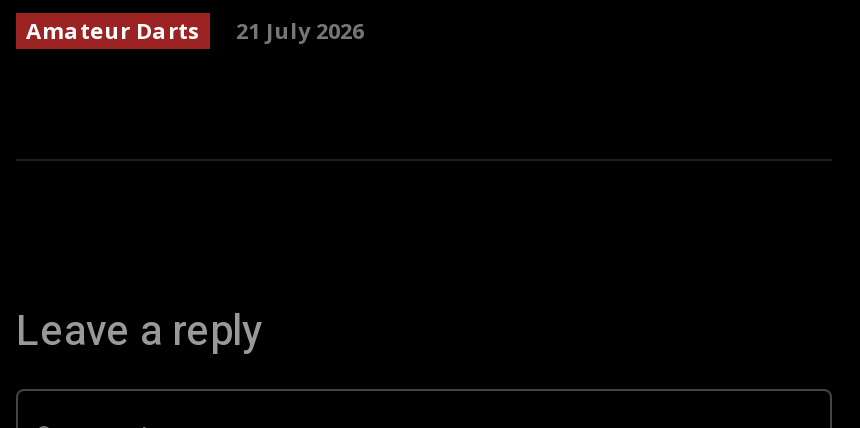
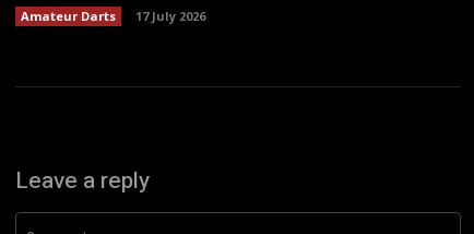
[26,15,364,45] Amateur Darts 21 July 2026 -> [21,8,205,25] Amateur Darts 17 July 2026

